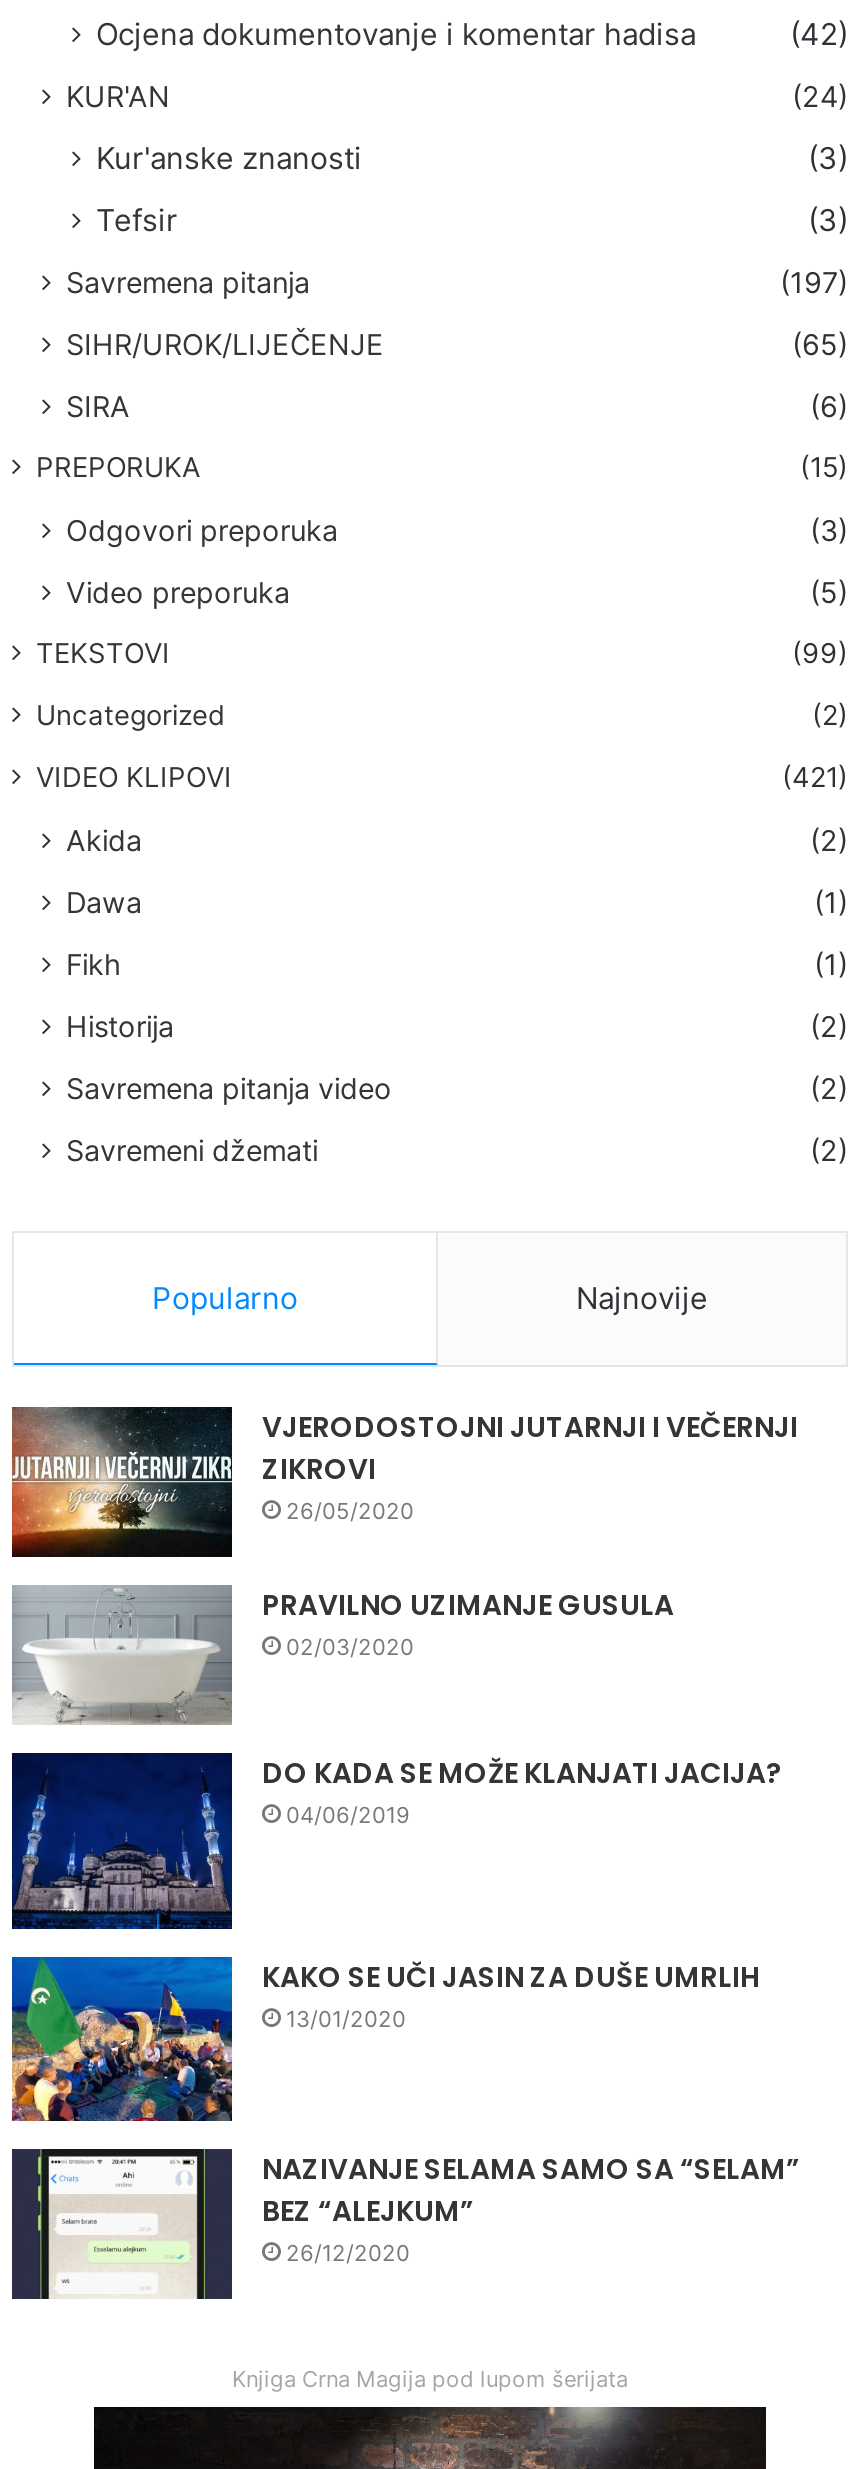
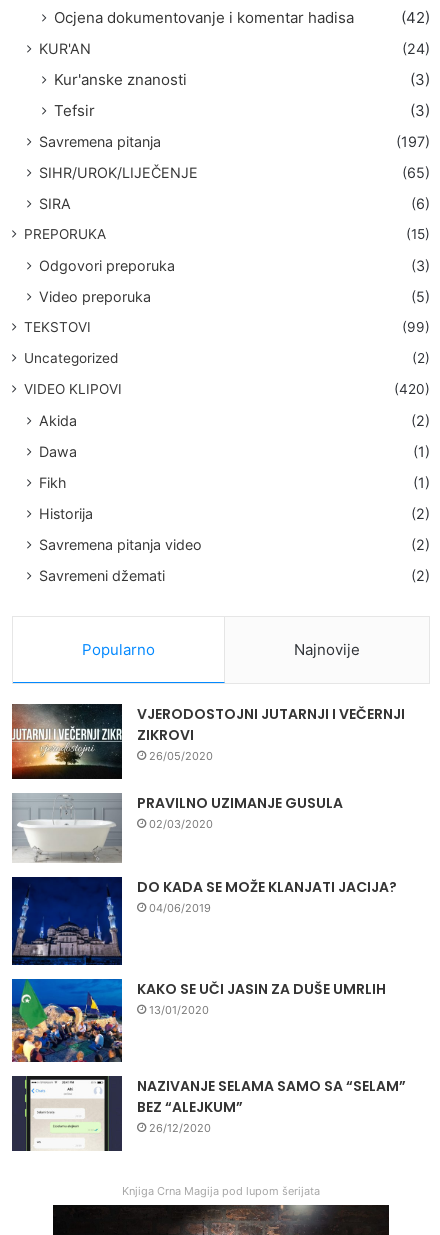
[782,761,848,793] (421) -> [394,381,430,397] (420)

